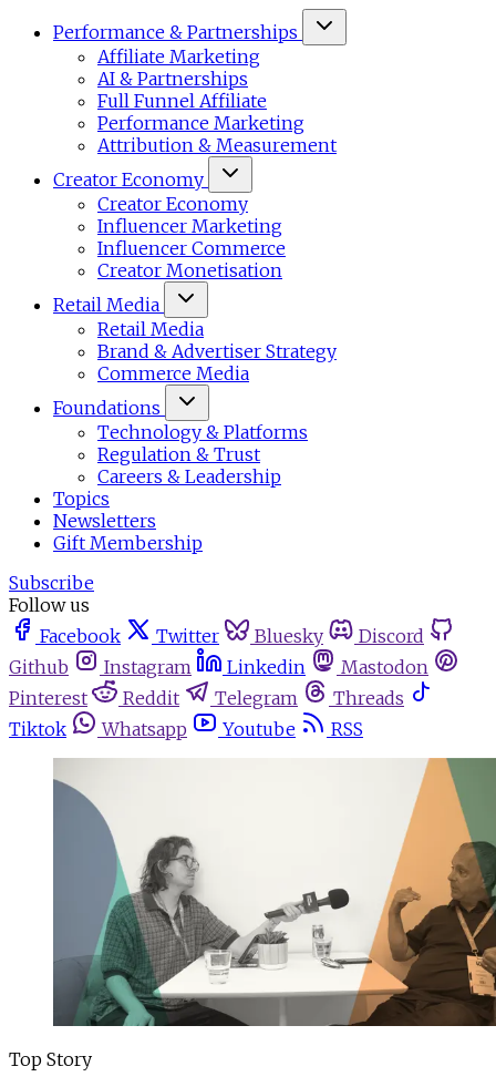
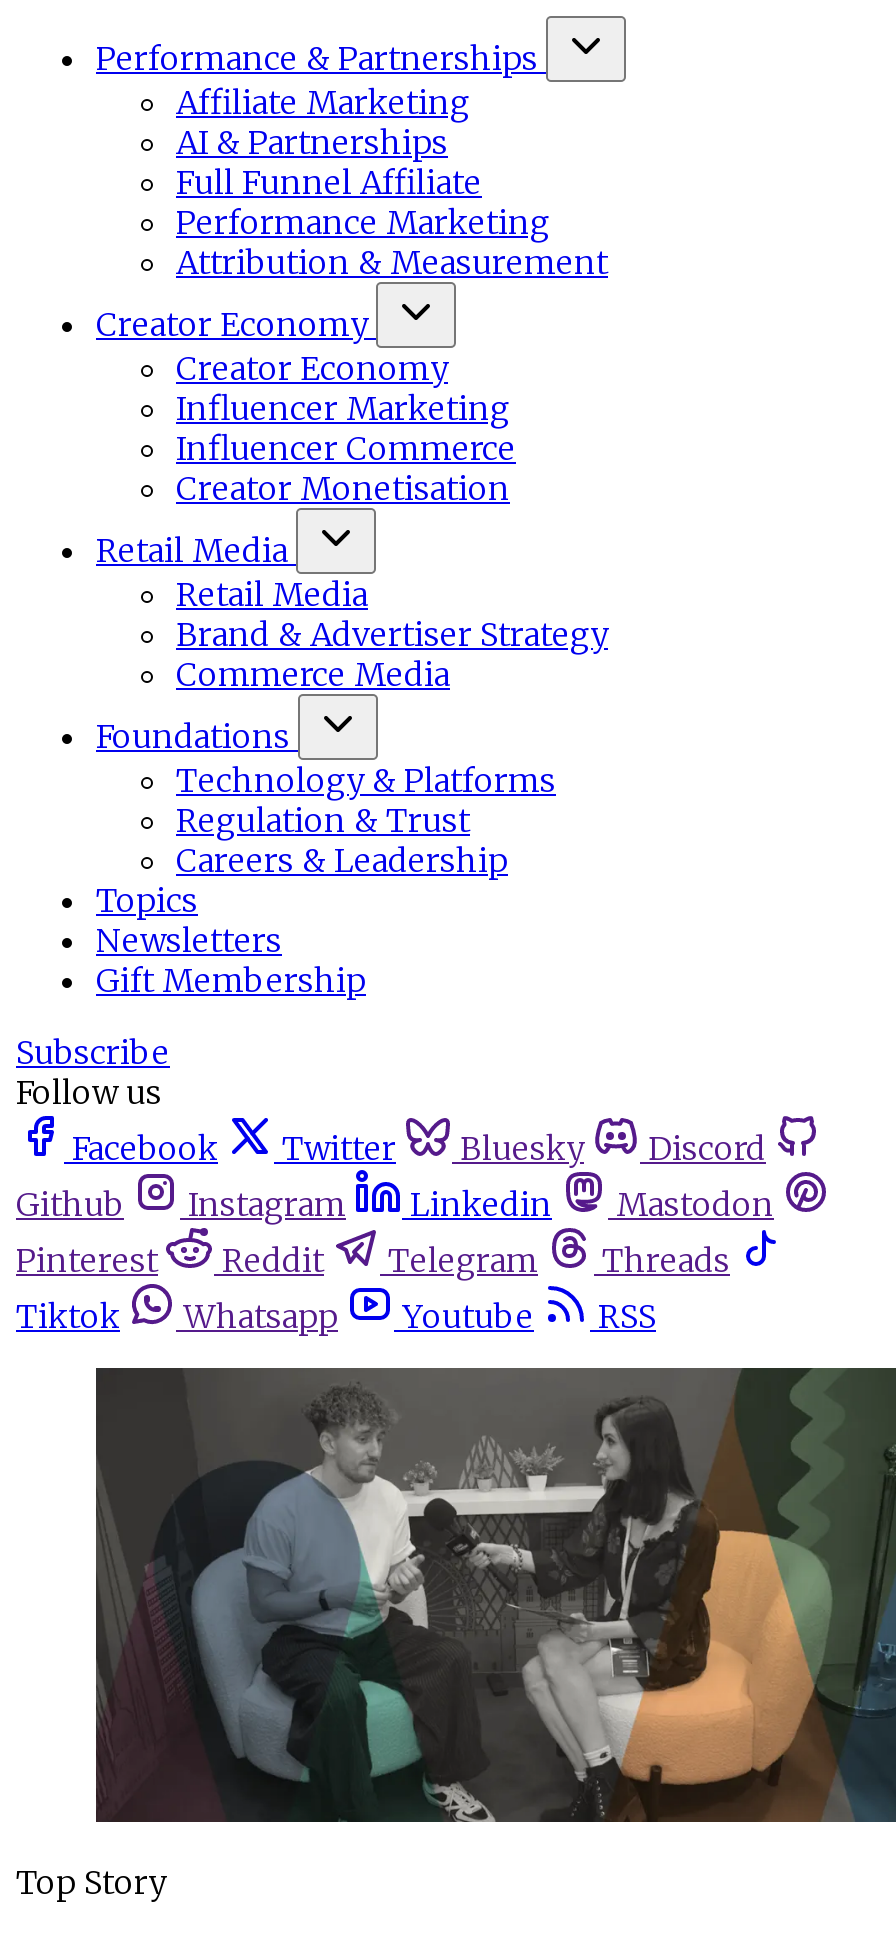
[52,757,493,1027] [image] -> [94,1366,890,1824] [image]

